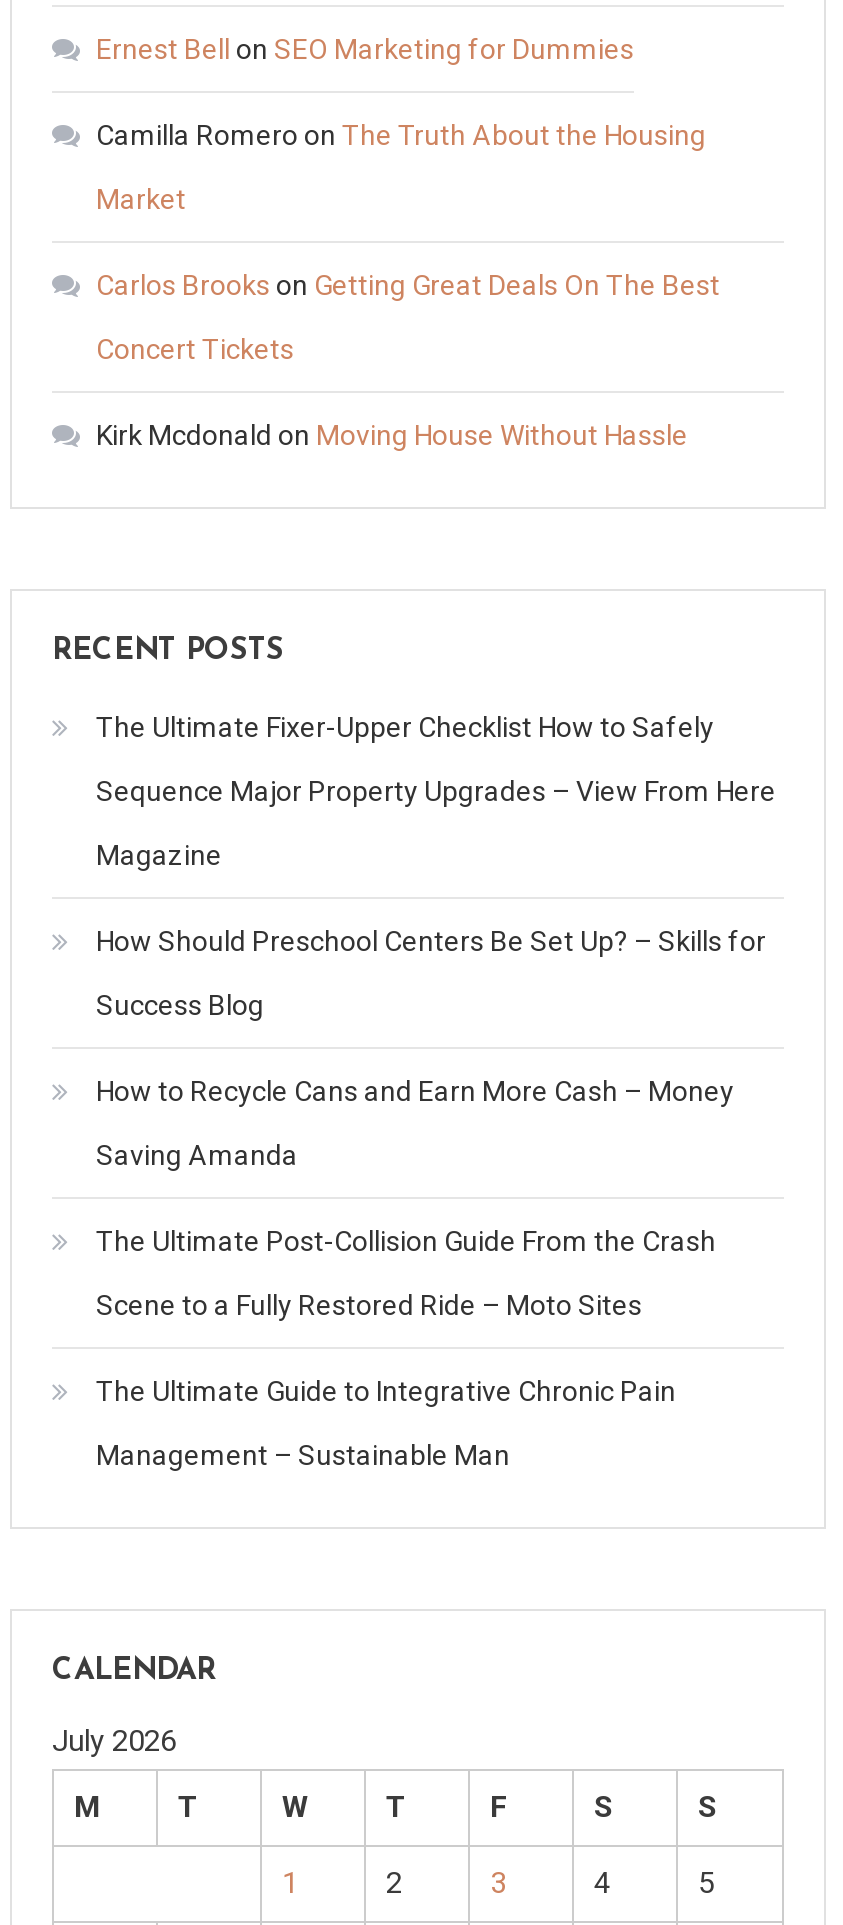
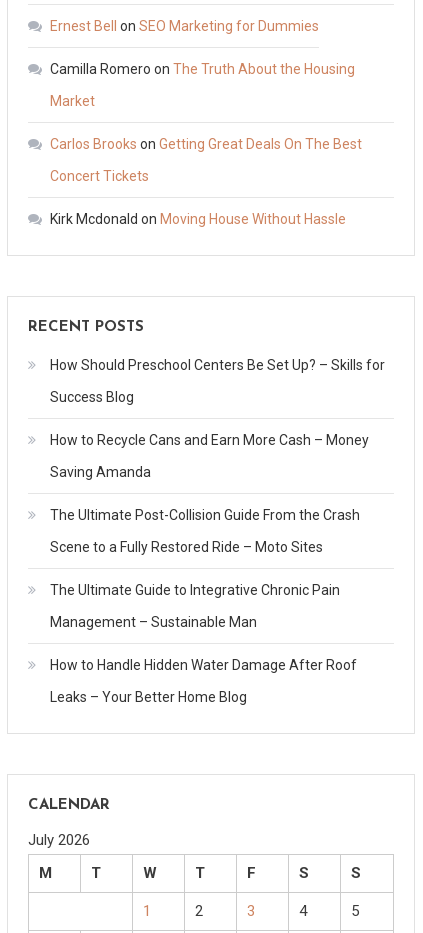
[96,711,776,871] The Ultimate Fixer-Upper Checklist How to Safely | Sequence Major Property Upgrades – View From Here | Magazine -> none
moved [96,925,766,1471] -> [50,357,385,630]: How Should Preschool Centers Be Set Up? – Skills for | Success Blog | How to Recycle Cans and Earn More Cash – Money | Saving Amanda | The Ultimate Post-Collision Guide From the Crash | Scene to a Fully Restored Ride – Moto Sites | The Ultimate Guide to Integrative Chronic Pain | Management – Sustainable Man
none -> [50,657,357,705] How to Handle Hidden Water Damage After Roof | Leaks – Your Better Home Blog

